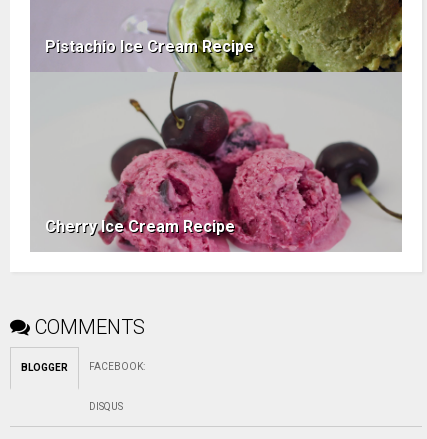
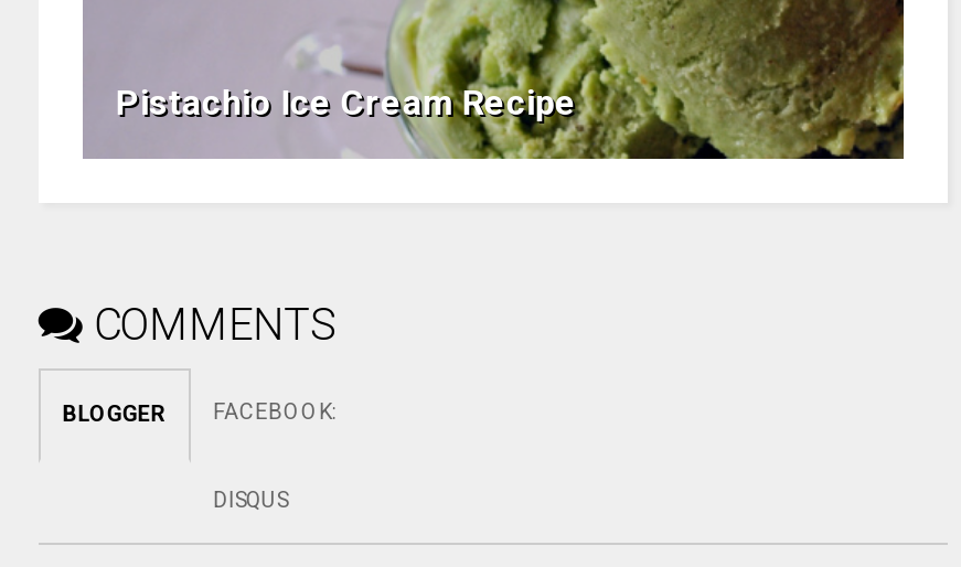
[32,72,403,253] [image] | Cherry Ice Cream Recipe -> none

